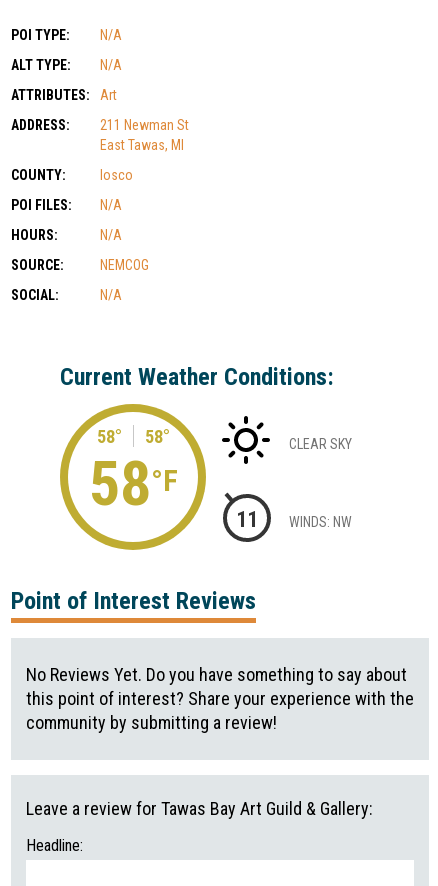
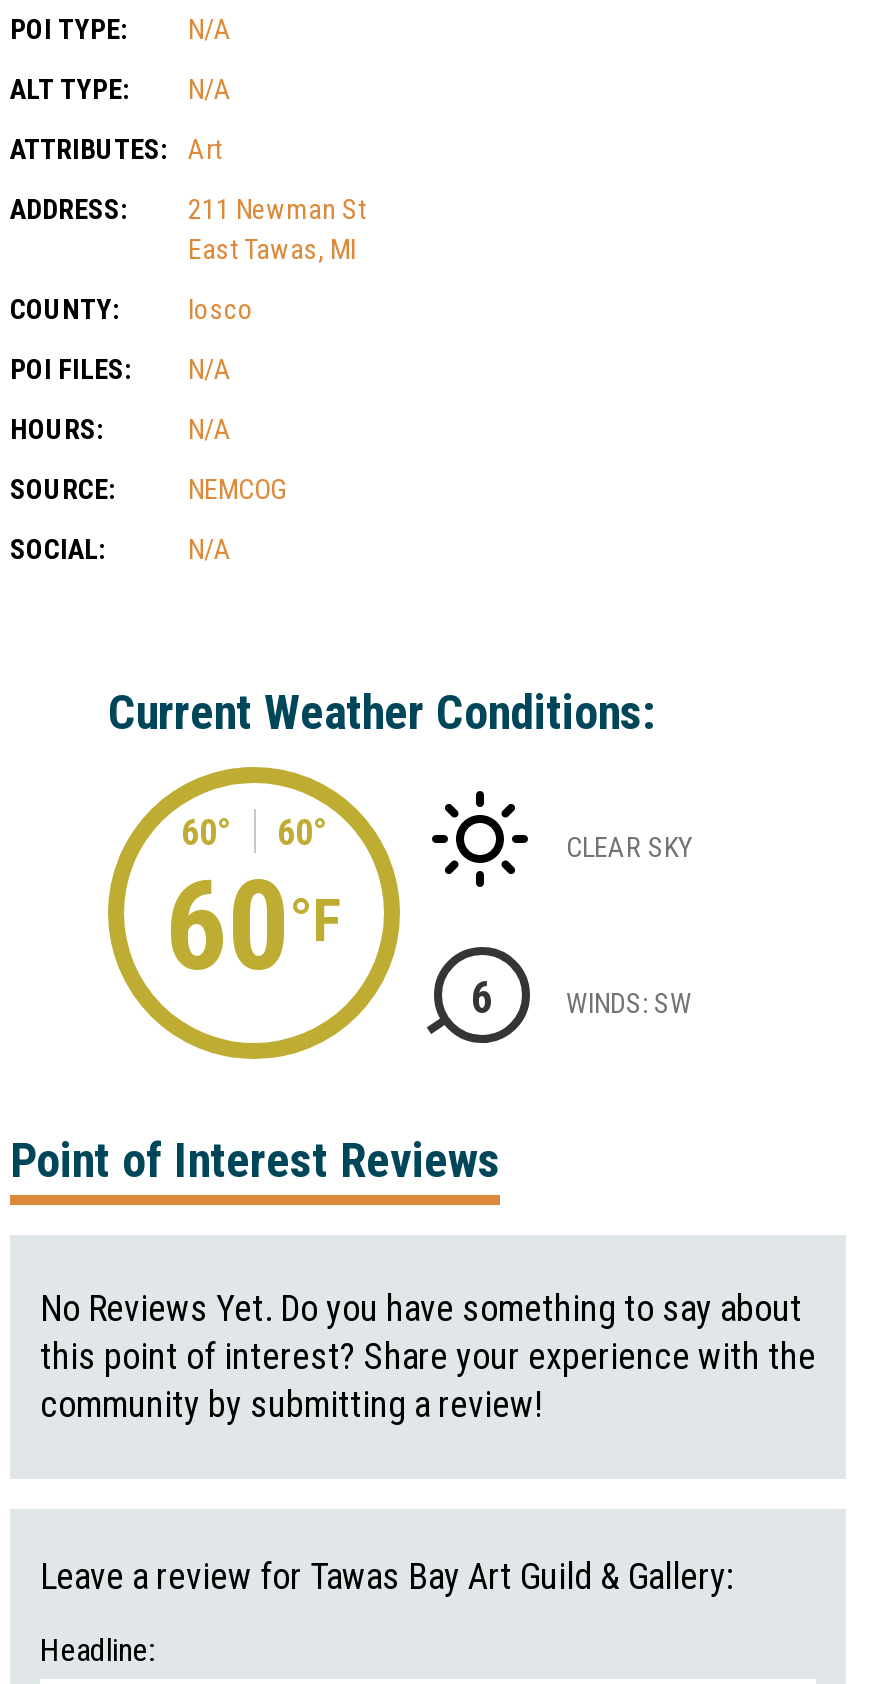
[96,426,121,447] 58° -> [181,811,231,853] 60°
[144,426,169,447] 58° -> [277,811,327,853] 60°
[88,447,177,520] 58°F -> [165,853,343,999] 60°F
[236,507,258,532] 11 -> [471,973,493,1023] 6
[289,513,352,529] WINDS: NW -> [566,986,692,1018] WINDS: SW

